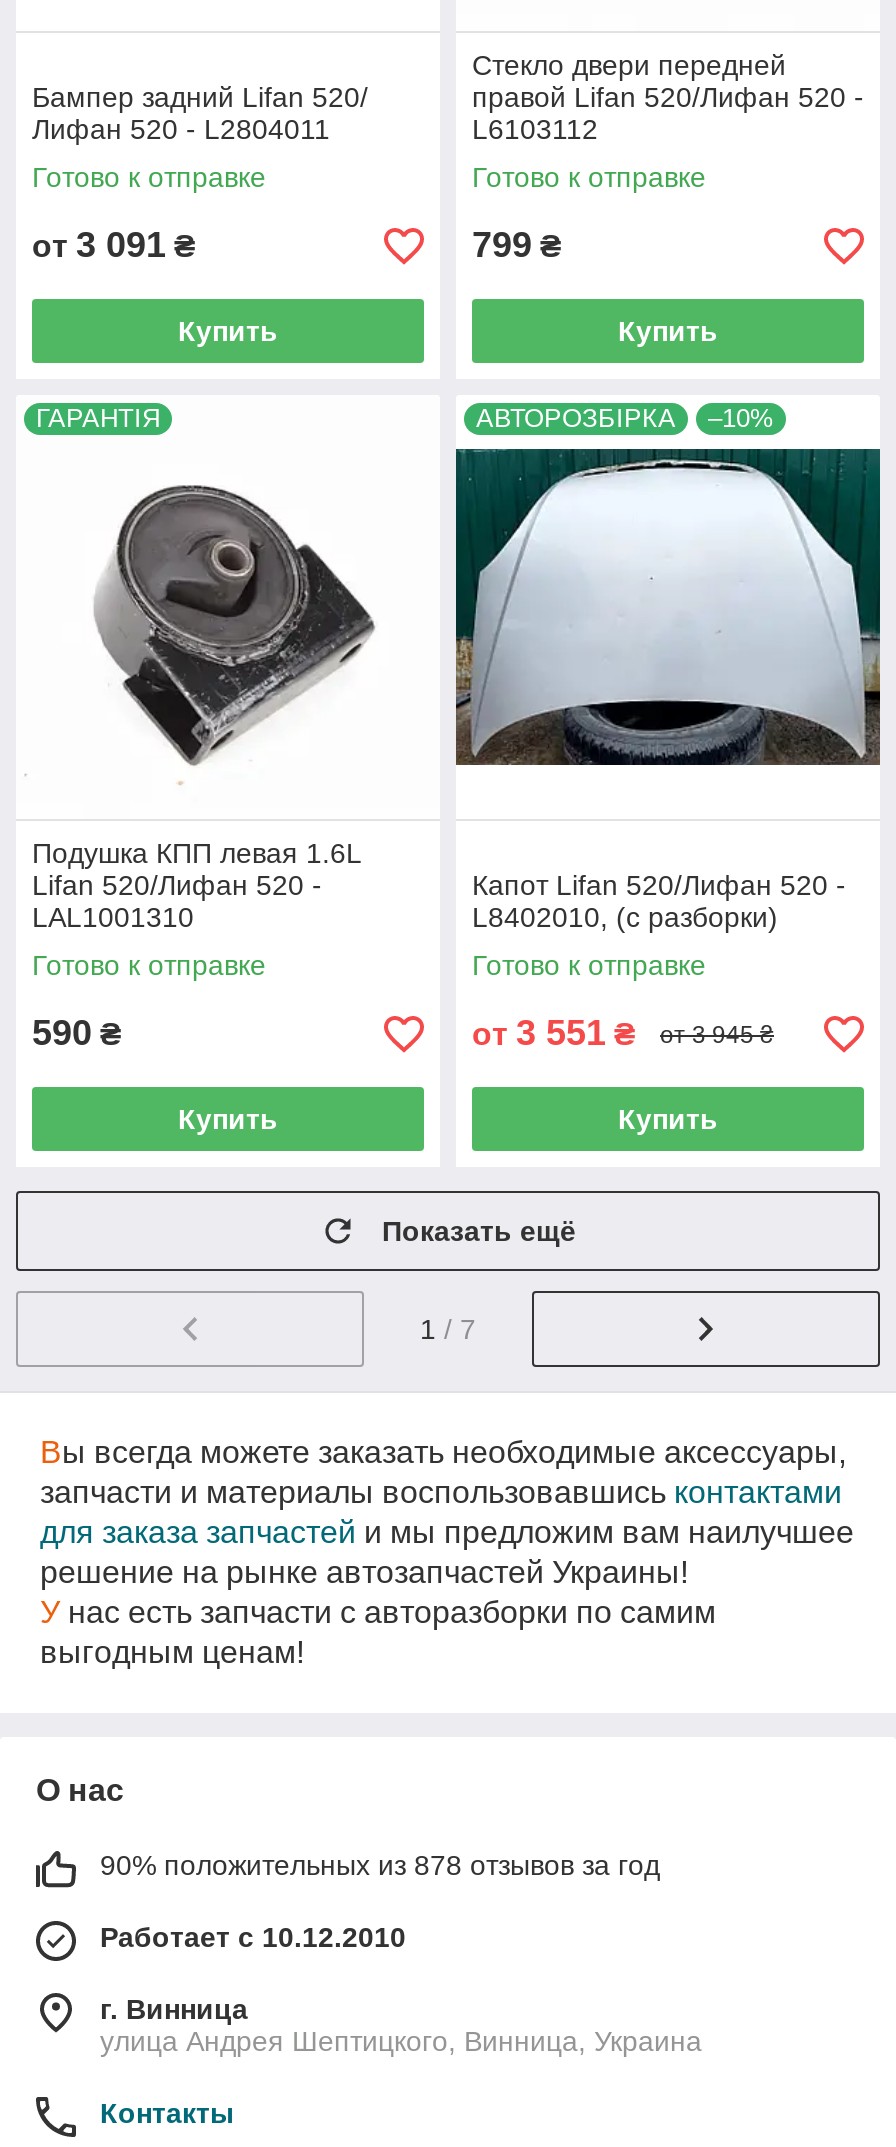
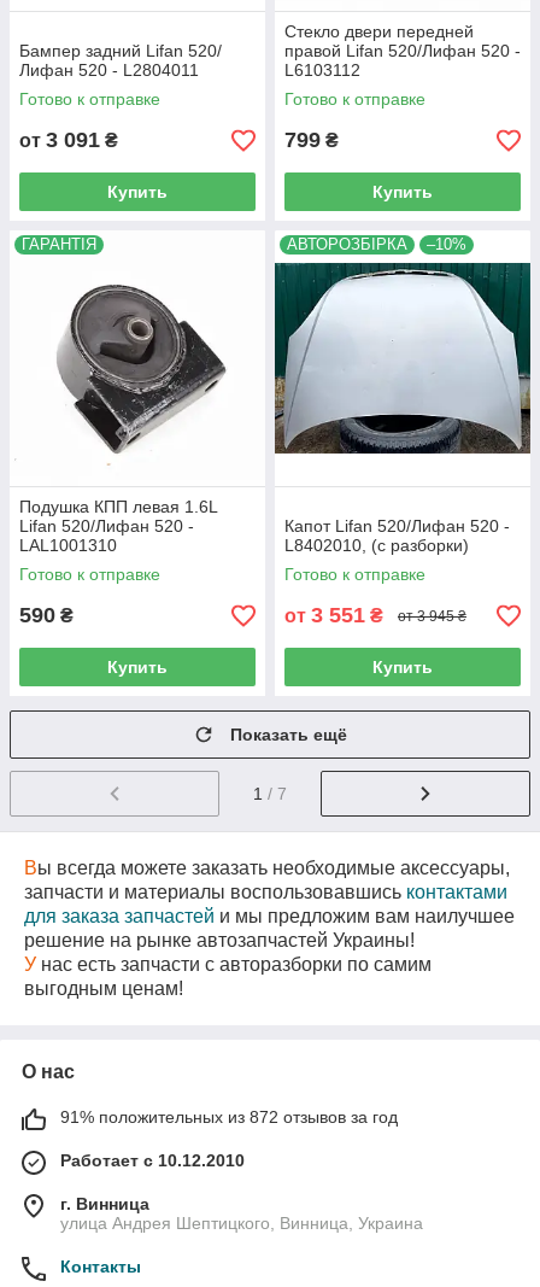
[100,1849,660,1881] 90% положительных из 878 отзывов за год -> [60,1108,398,1127] 91% положительных из 872 отзывов за год

